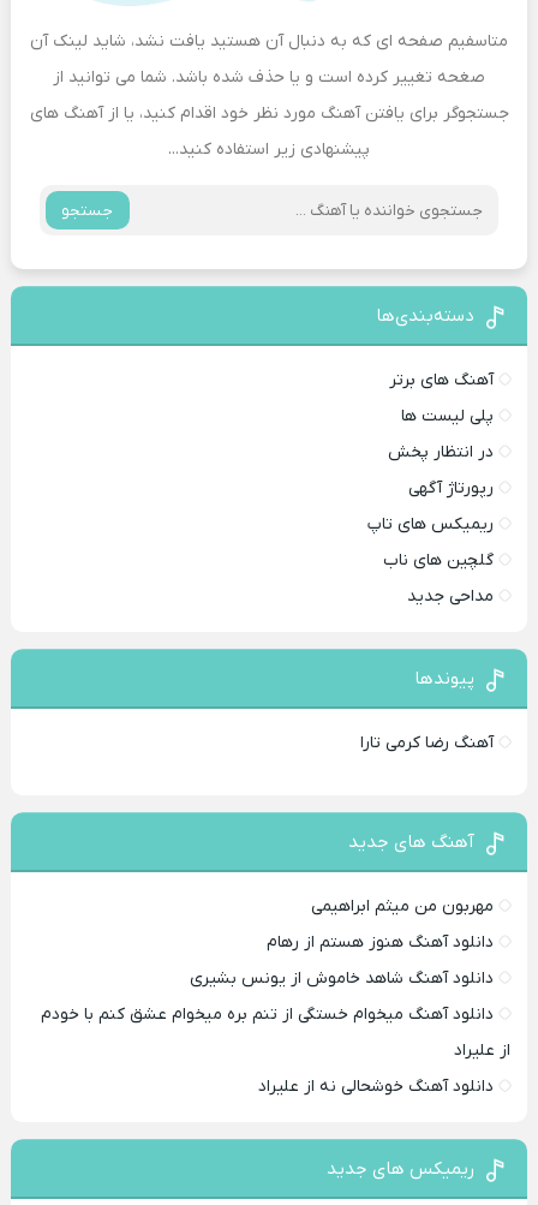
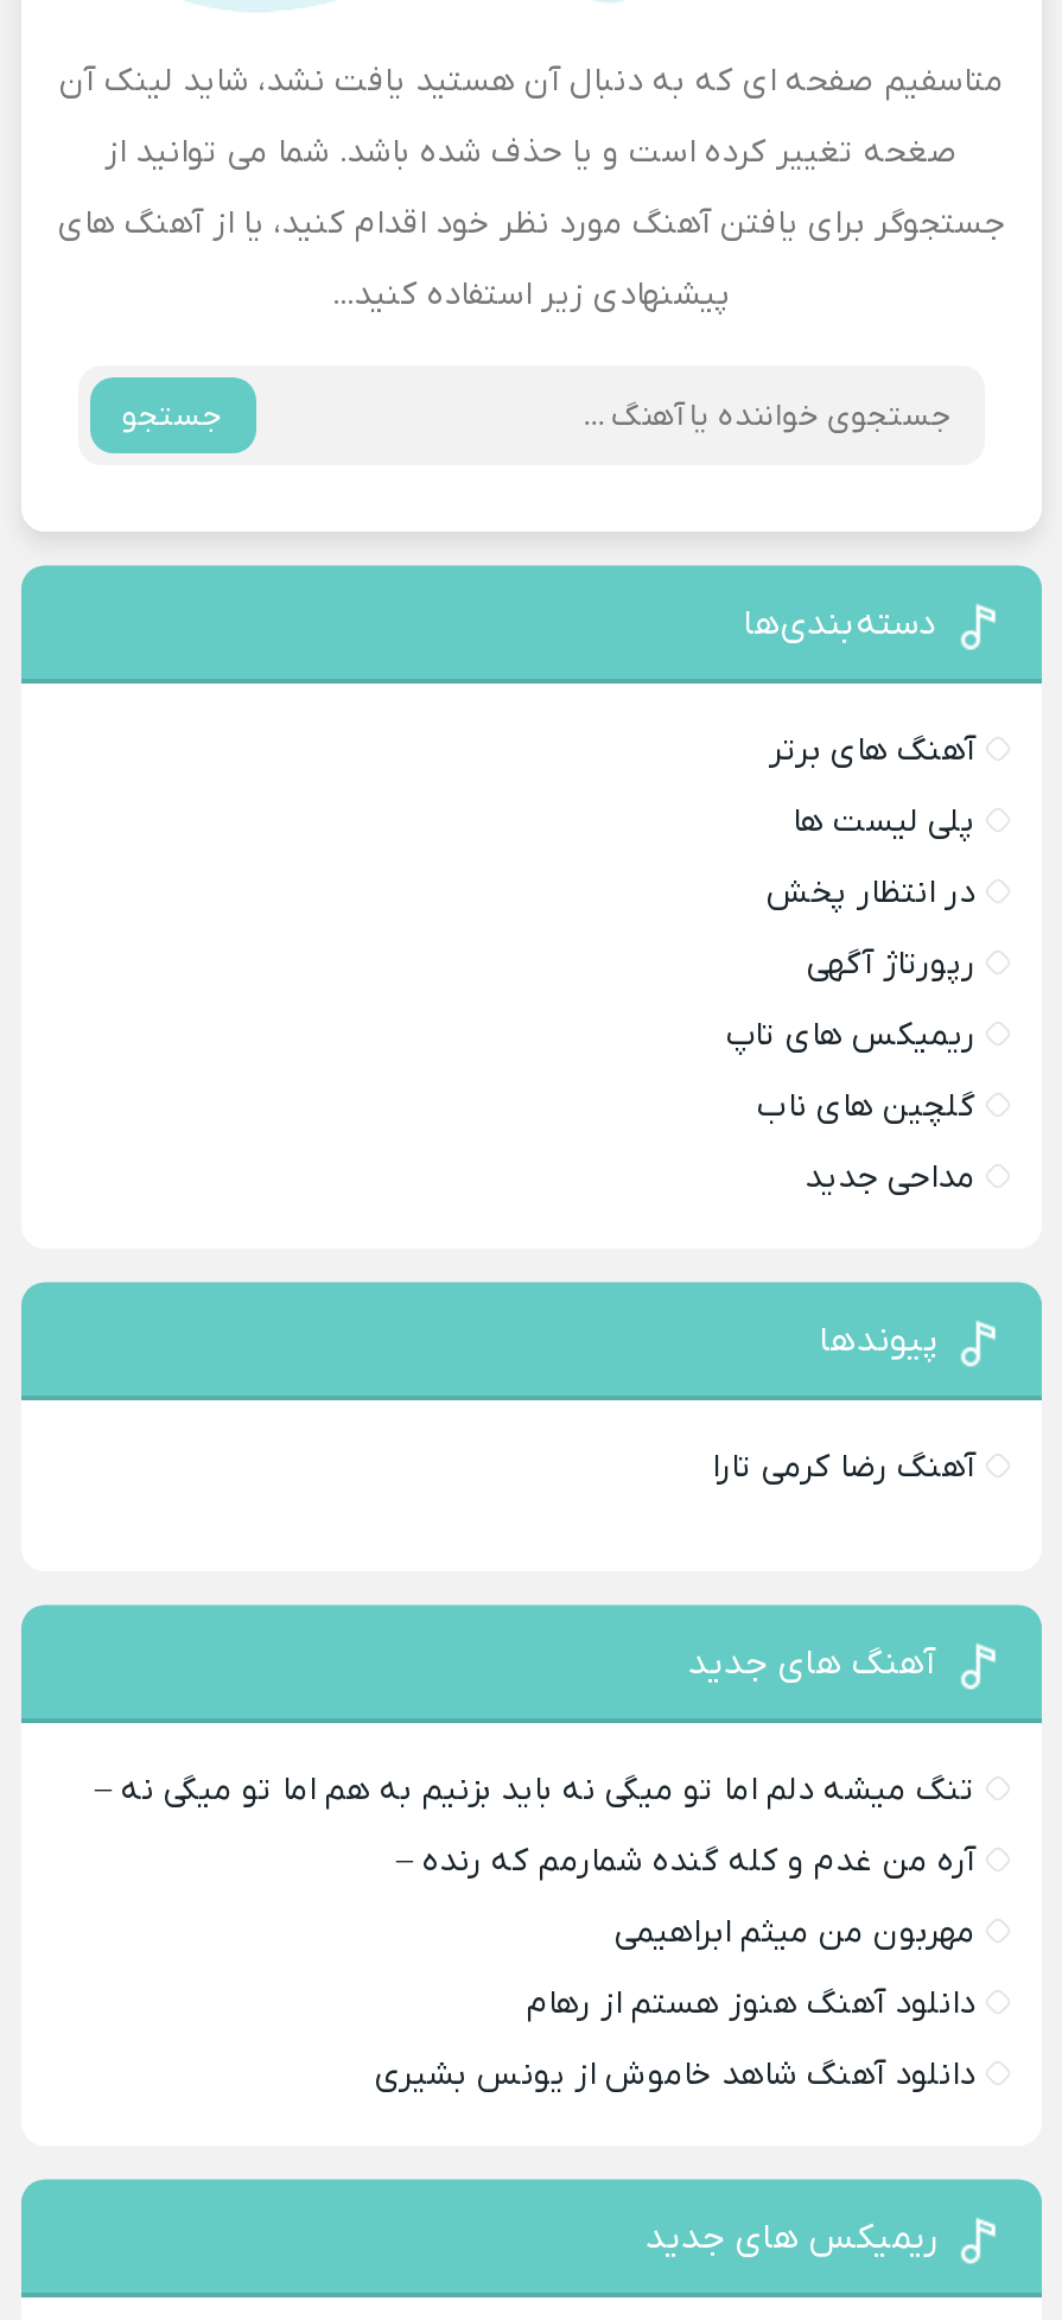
none -> [95,1769,975,1885] تنگ میشه دلم اما تو میگی نه باید بزنیم به هم اما تو میگی نه – | آره من غدم و کله گنده شمارمم که رنده –
moved [190,895,494,990] -> [375,1911,975,2099]: مهربون من میثم ابراهیمی | دانلود آهنگ هنوز هستم از رهام | دانلود آهنگ شاهد خاموش از یونس بشیری
[41,1003,510,1098] دانلود آهنگ میخوام خستگی از تنم بره میخوام عشق کنم با خودم | از علیراد | دانلود آهنگ خوشحالی نه از علیراد -> none

